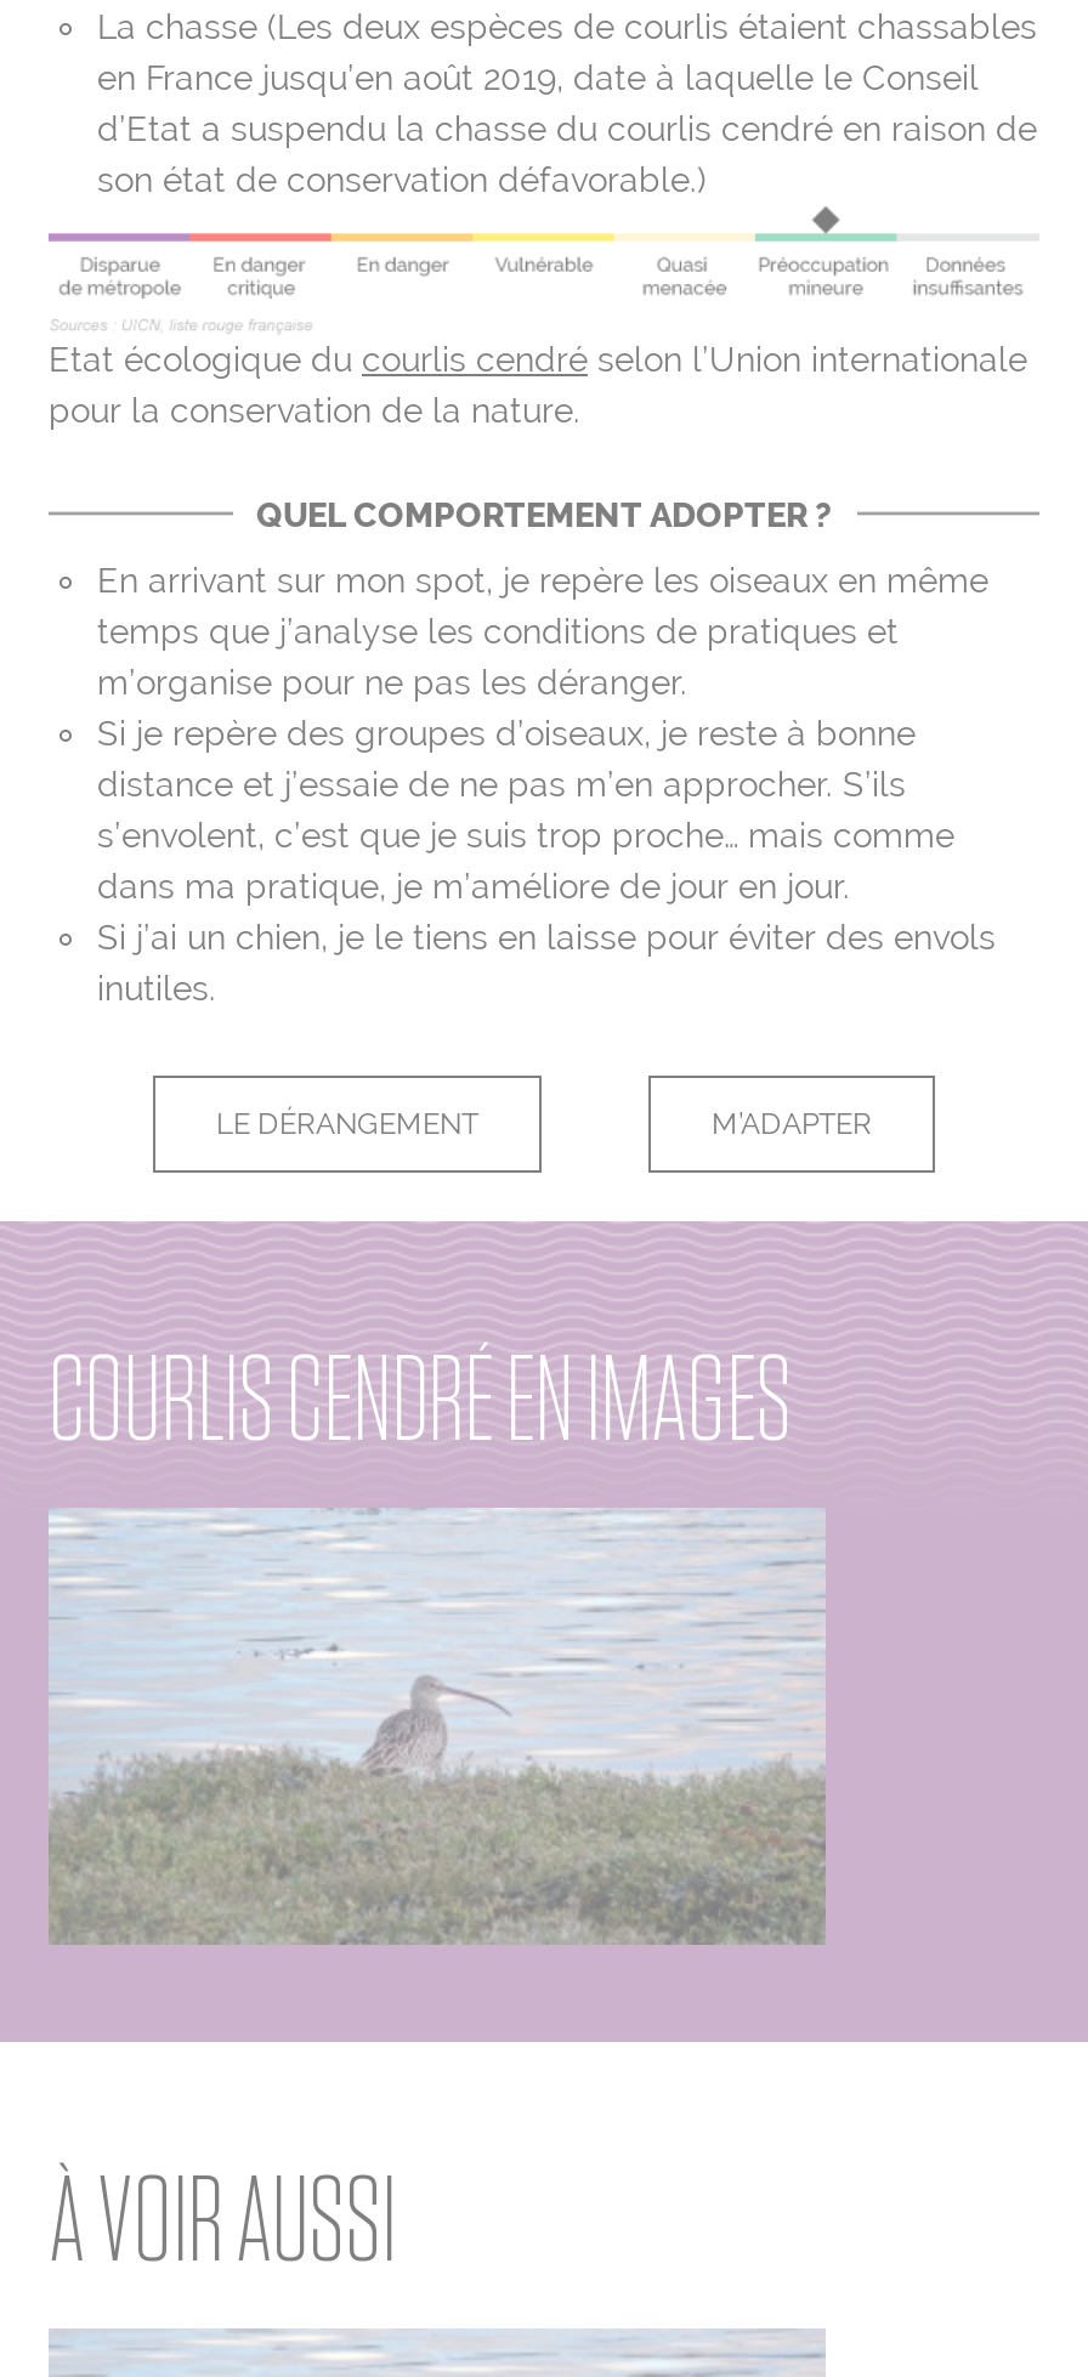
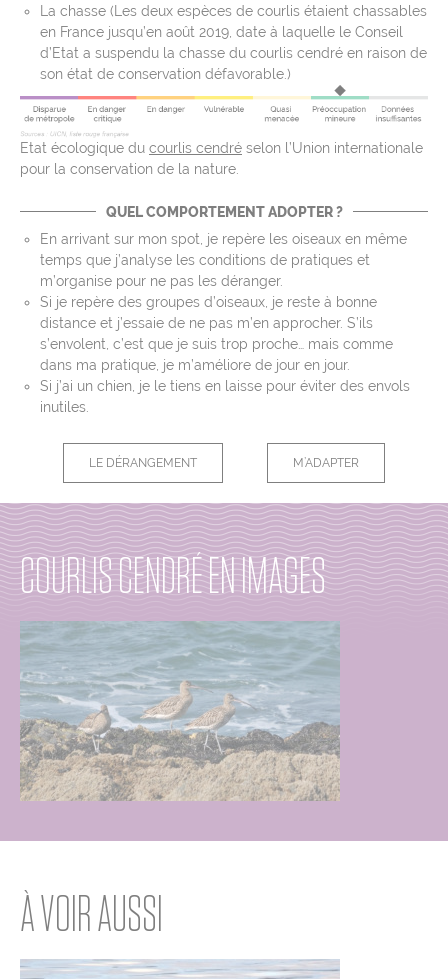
[46,1505,828,1947] [image] -> [19,620,341,801] [image]

